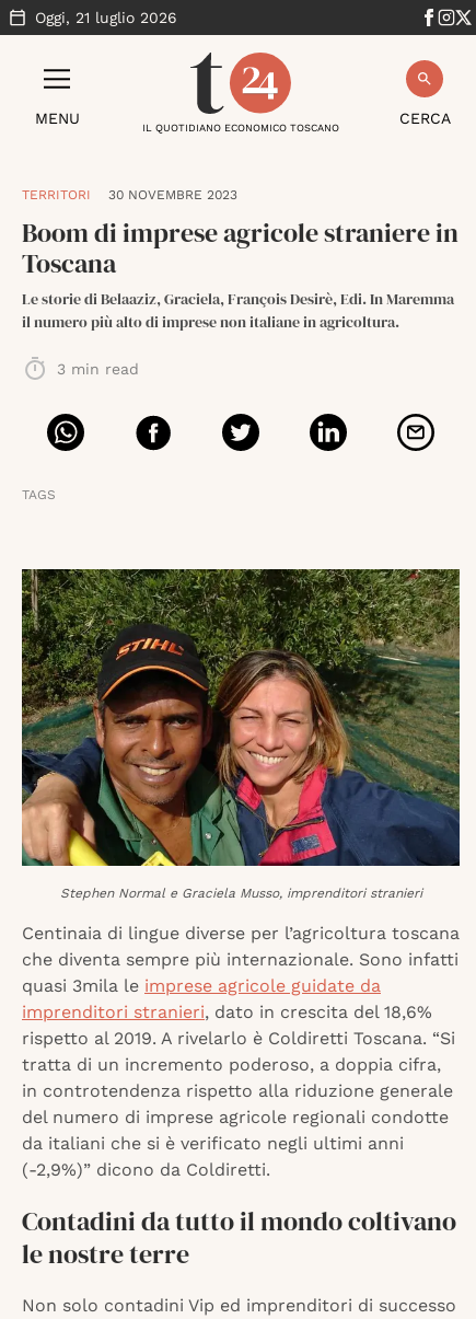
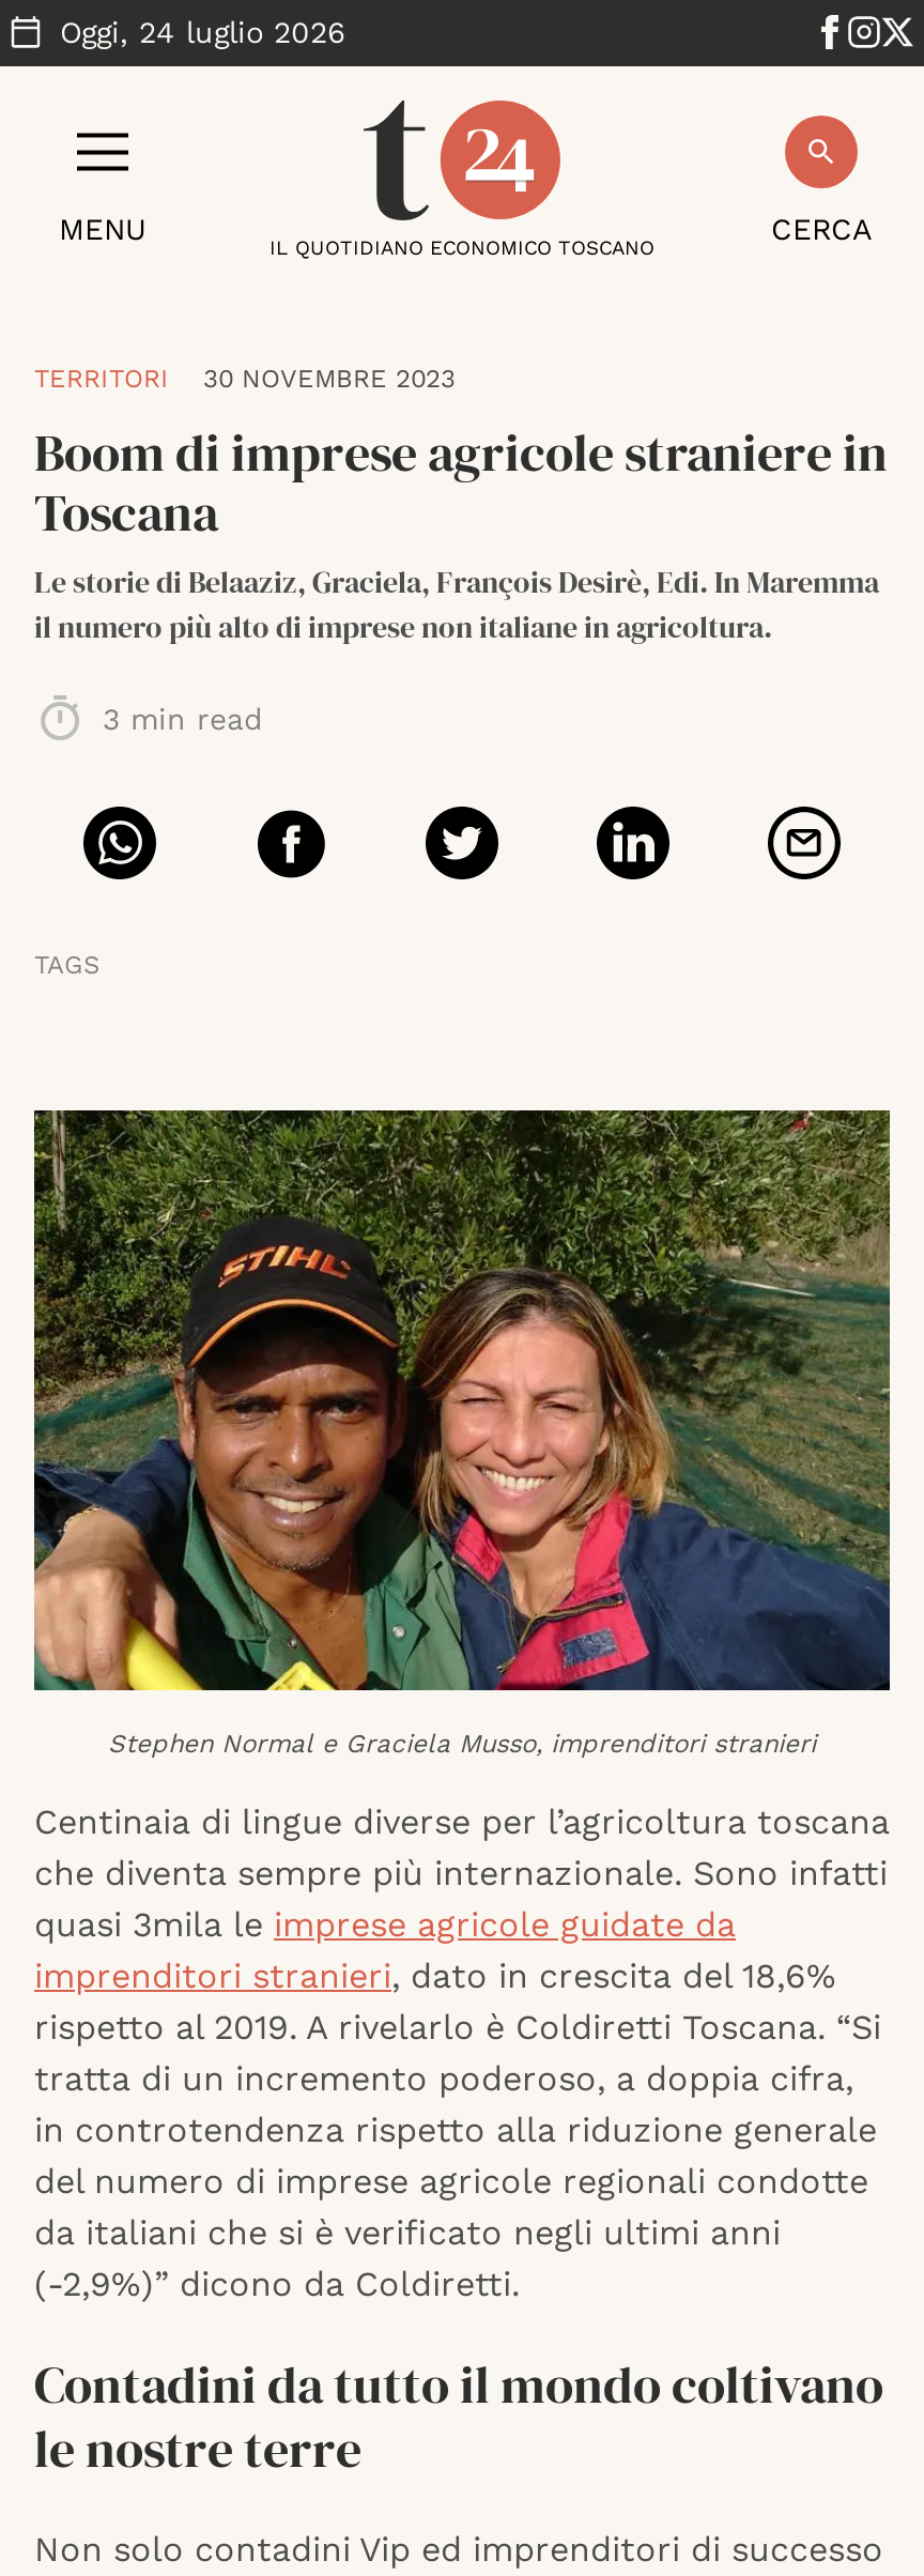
[35,9,177,26] Oggi, 21 luglio 2026 -> [60,15,346,49] Oggi, 24 luglio 2026

